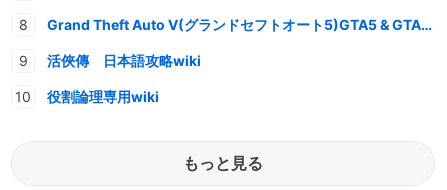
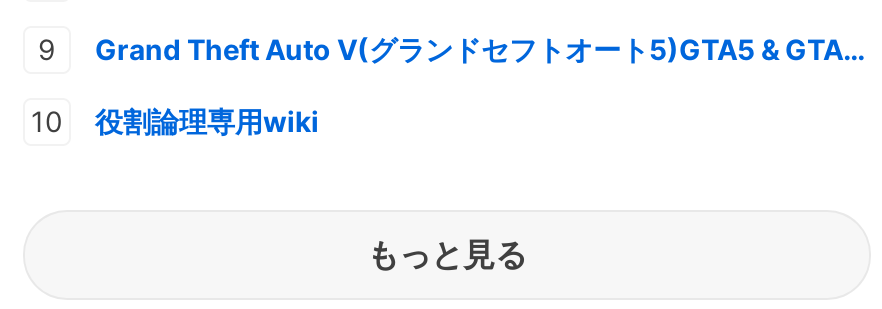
[47,52,201,69] 活俠傳 日本語攻略wiki -> none

